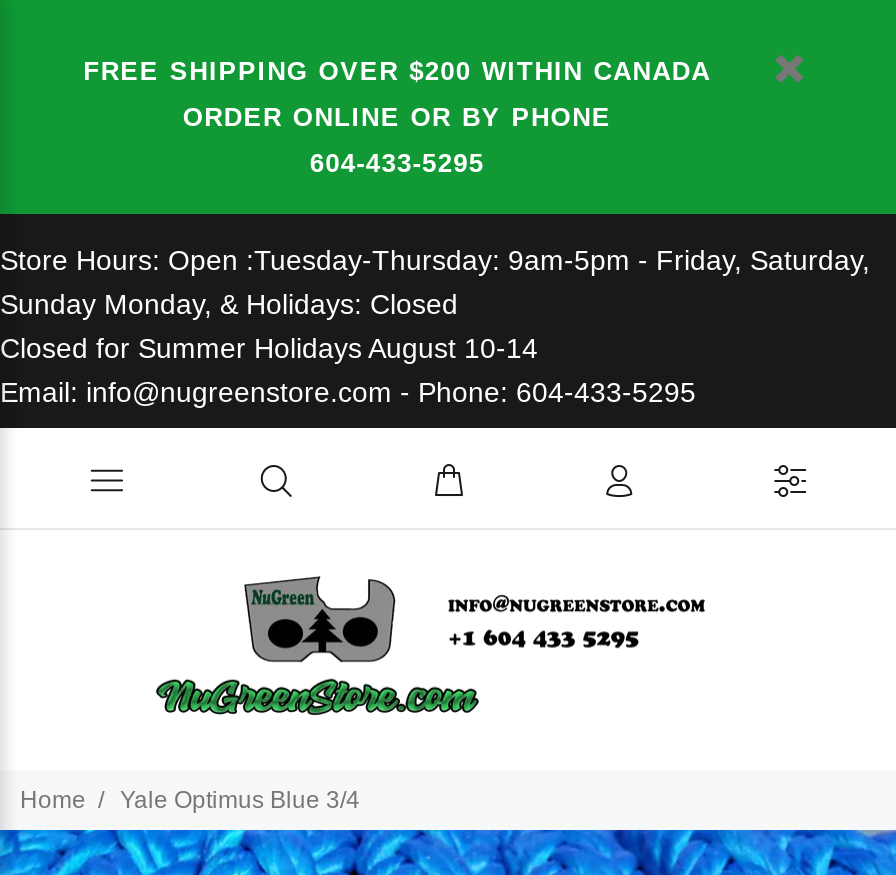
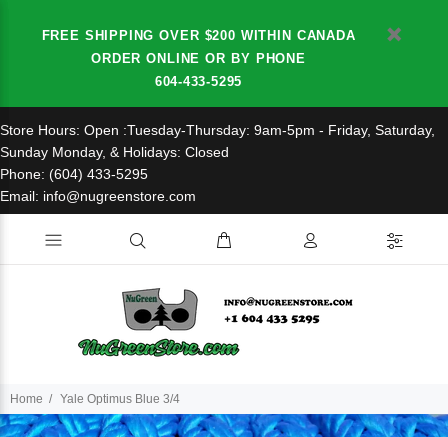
[0,332,696,408] Closed for Summer Holidays August 10-14 | Email: info@nugreenstore.com - Phone: 604-433-5295 -> [0,166,196,204] Phone: (604) 433-5295 | Email: info@nugreenstore.com

